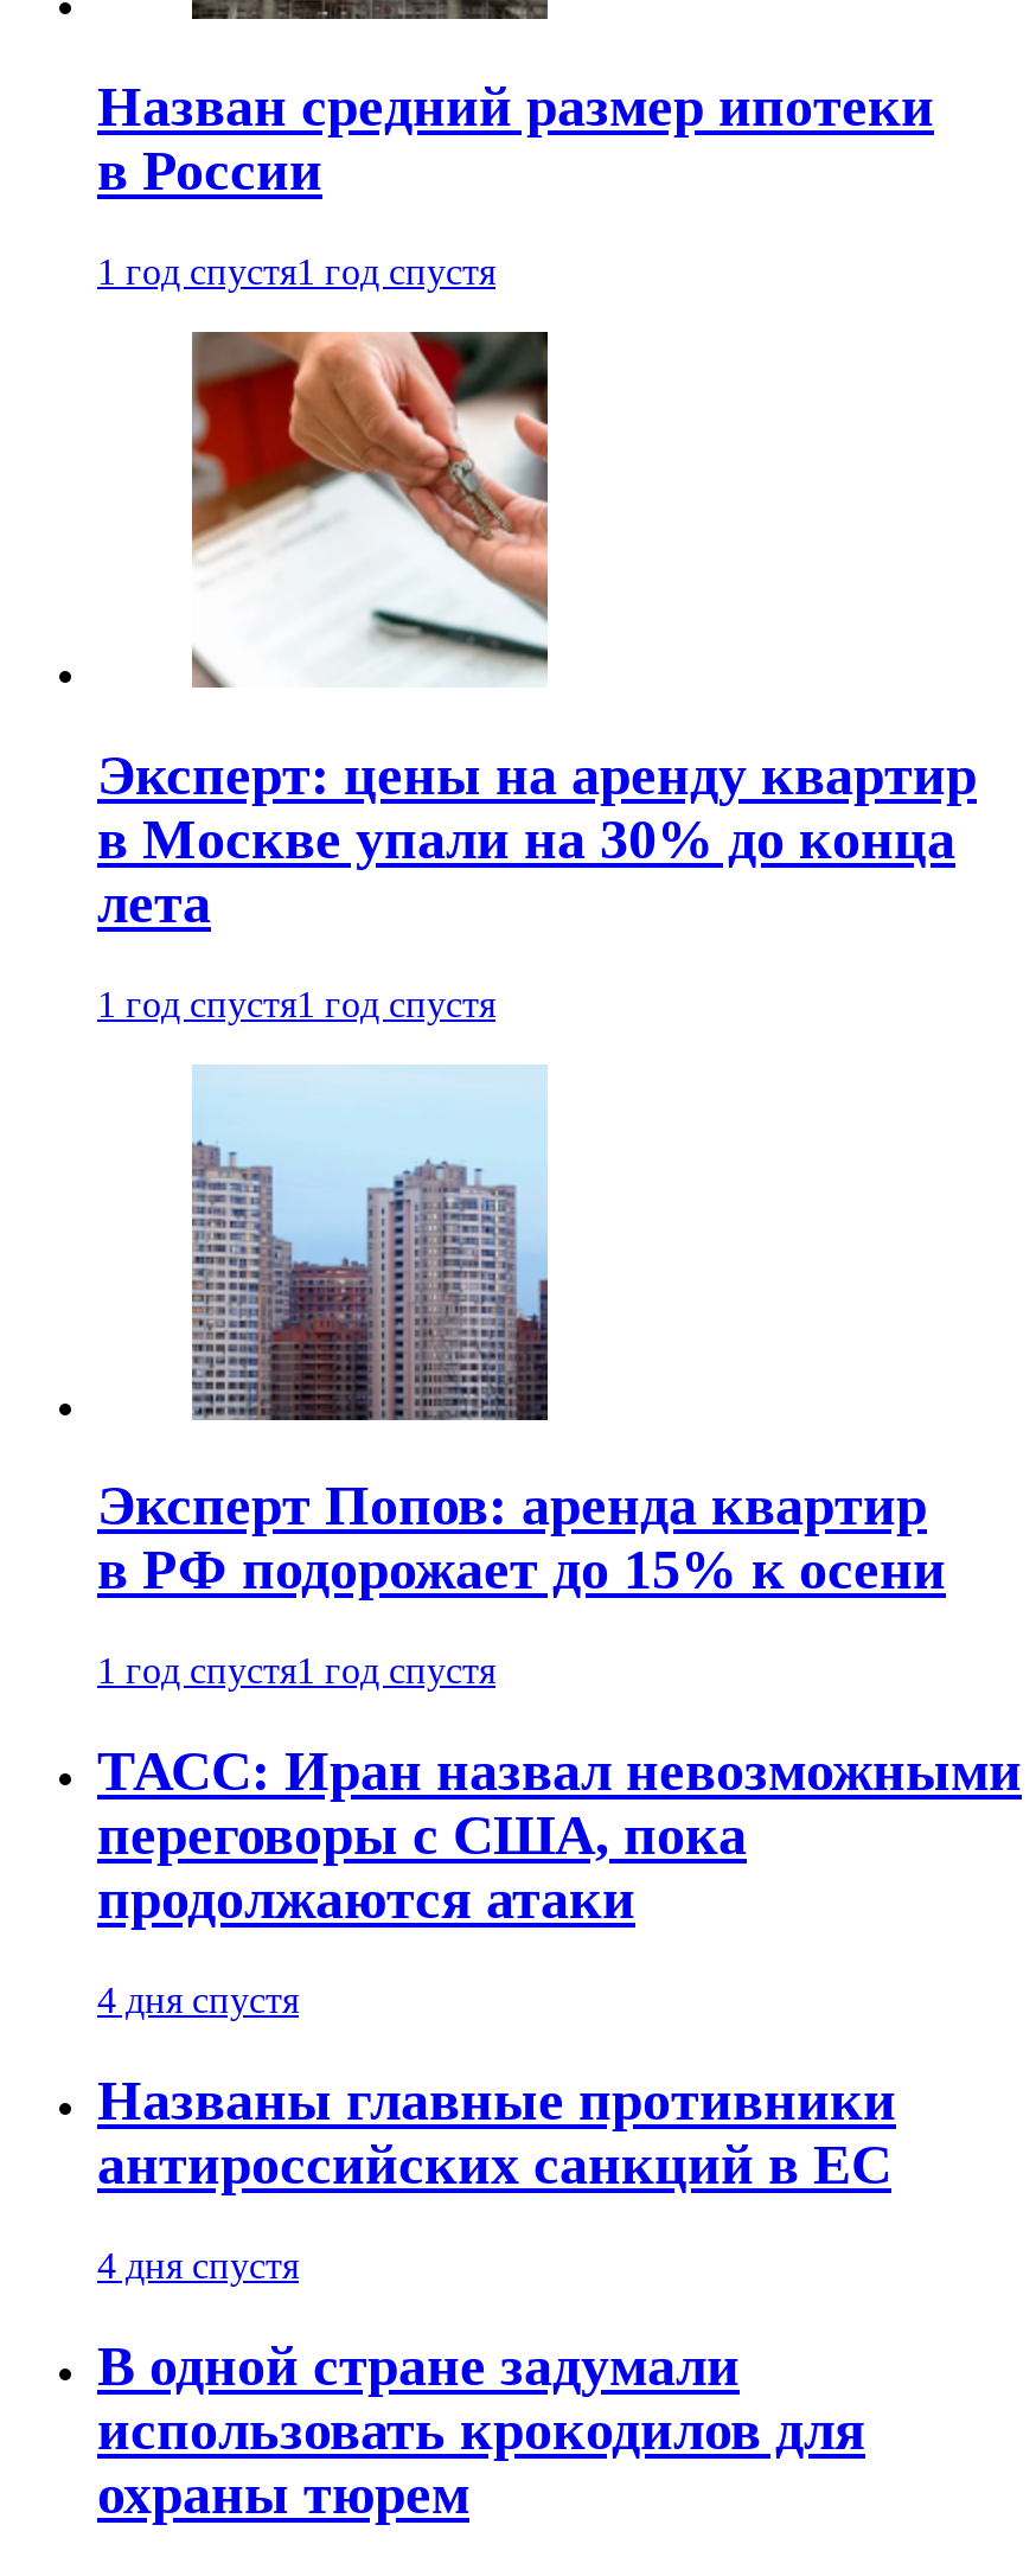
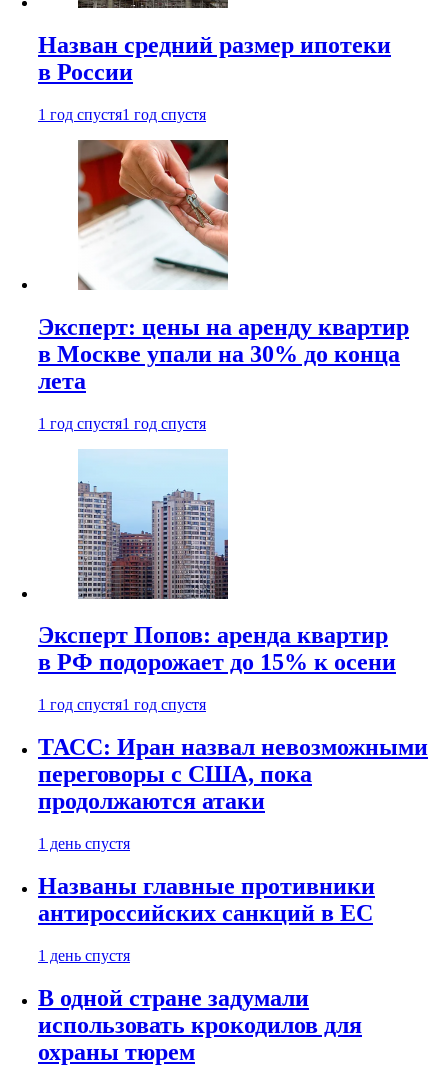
[97,1980,299,2020] 4 дня спустя -> [38,835,130,852] 1 день спустя
[97,2245,299,2285] 4 дня спустя -> [38,947,130,964] 1 день спустя

